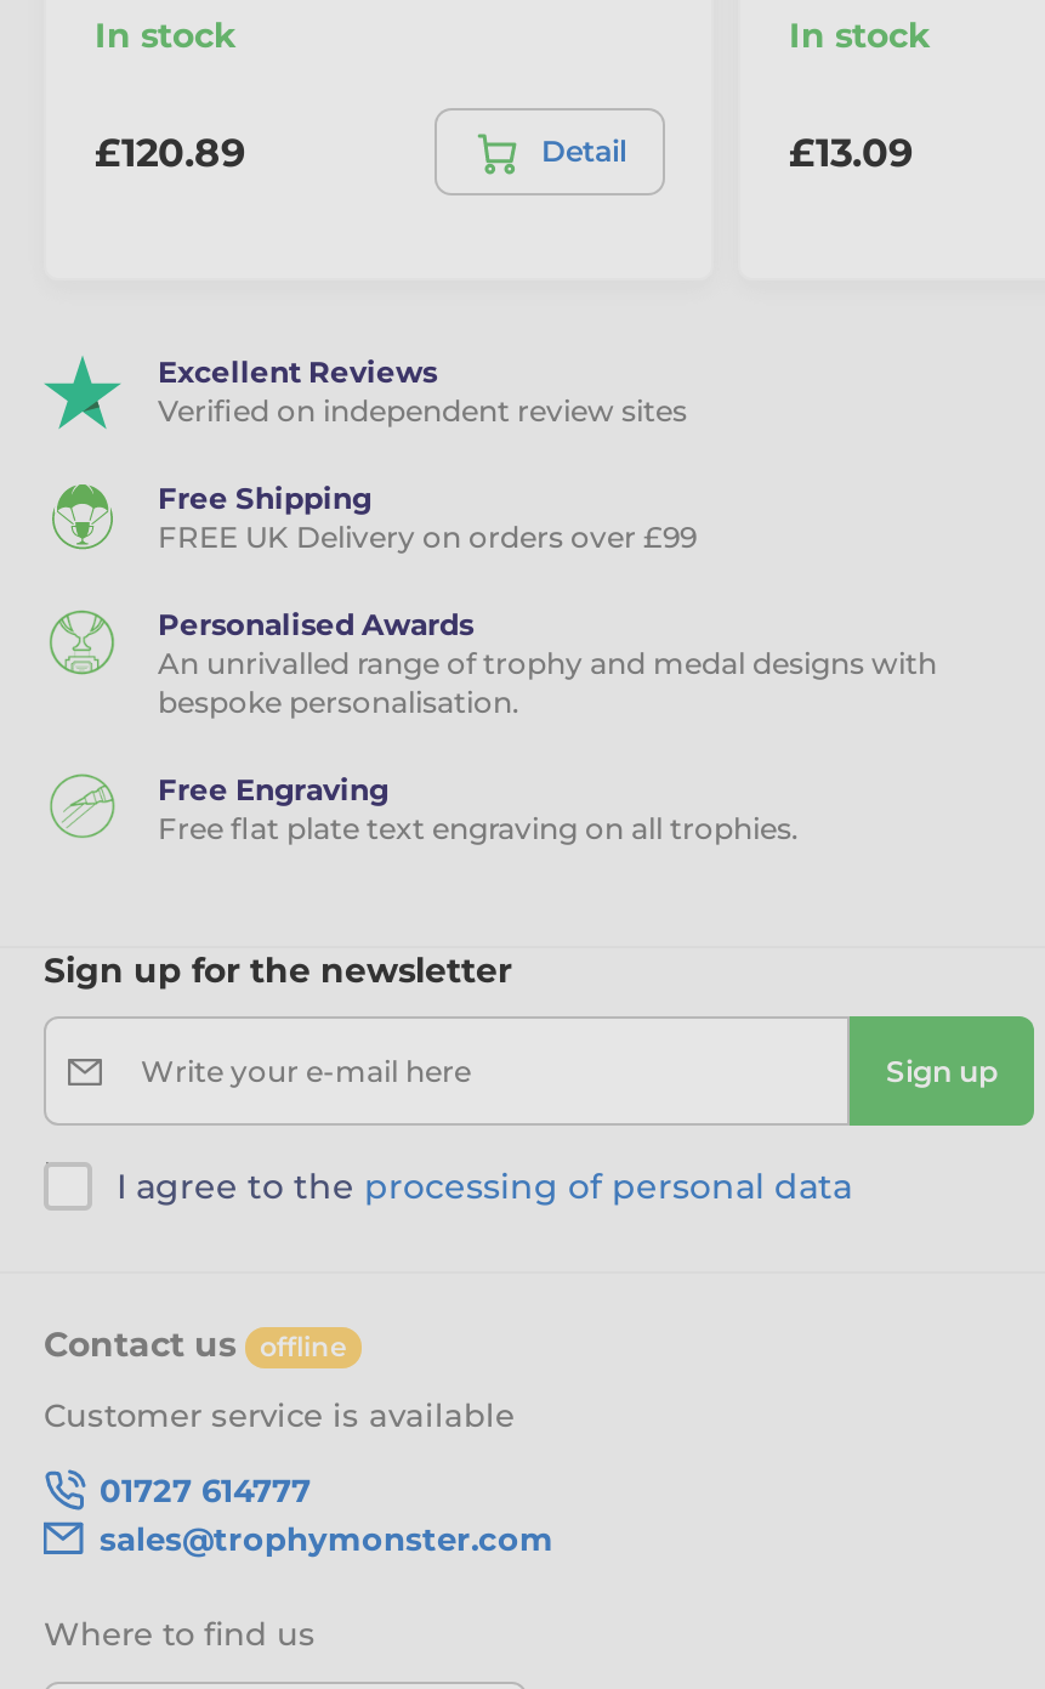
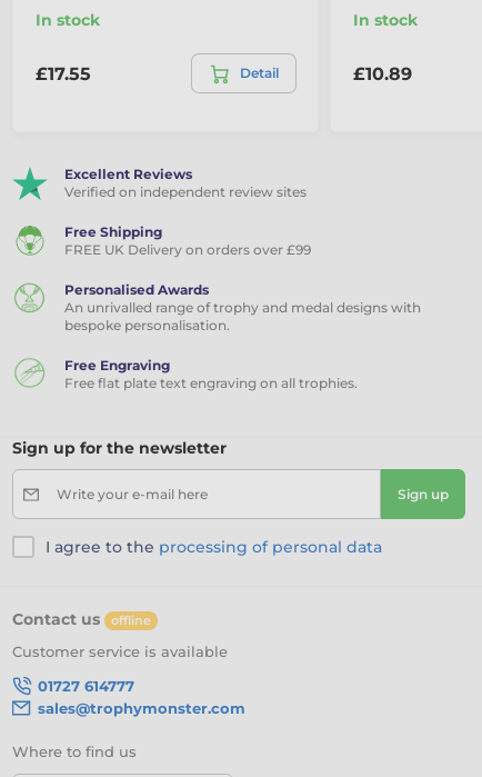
[95,129,245,176] £120.89 -> [36,63,91,84] £17.55
[789,129,913,176] £13.09 -> [353,63,412,84] £10.89

